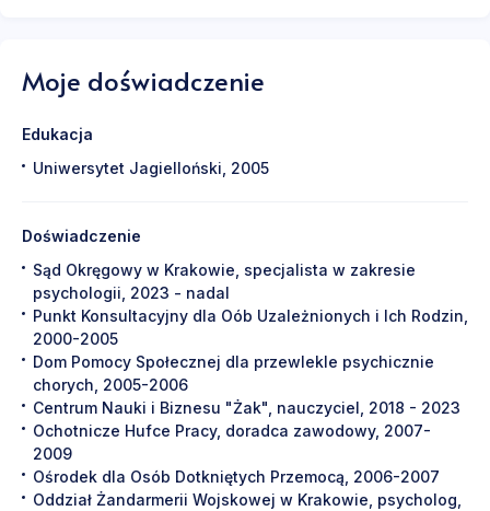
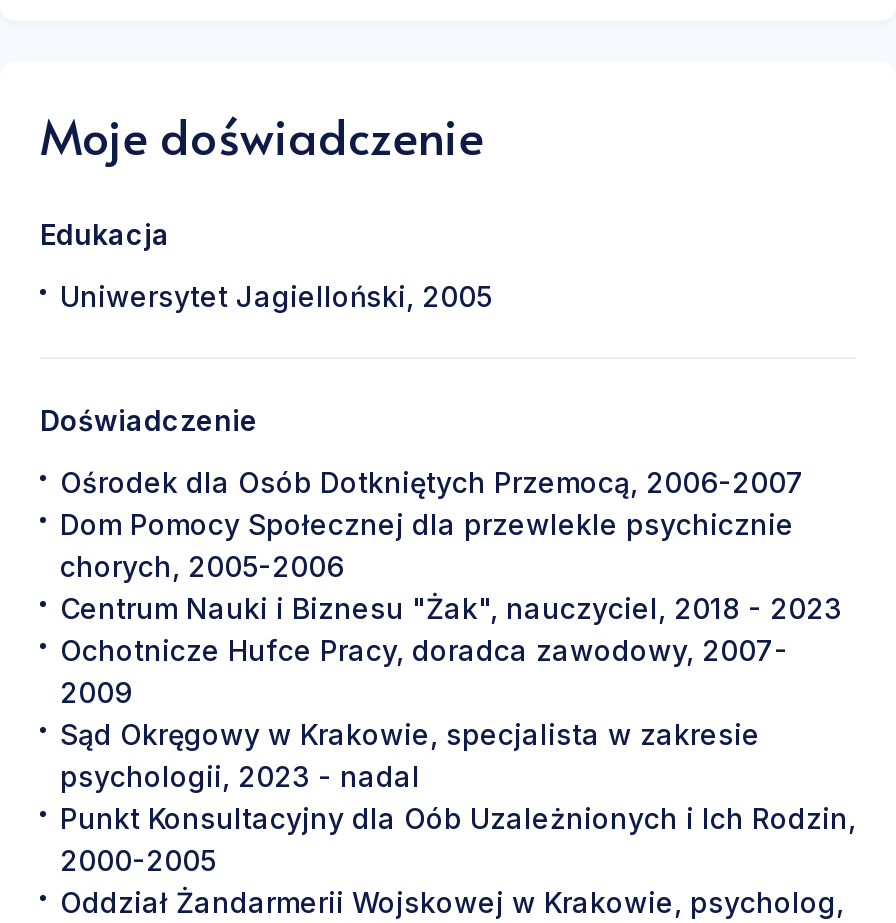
moved [33,260,468,348] -> [60,716,856,876]: Sąd Okręgowy w Krakowie, specjalista w zakresie | psychologii, 2023 - nadal | Punkt Konsultacyjny dla Oób Uzależnionych i Ich Rodzin, | 2000-2005
moved [33,352,460,463] -> [60,506,842,708]: Dom Pomocy Społecznej dla przewlekle psychicznie | chorych, 2005-2006 | Centrum Nauki i Biznesu "Żak", nauczyciel, 2018 - 2023 | Ochotnicze Hufce Pracy, doradca zawodowy, 2007- | 2009
moved [33,467,440,486] -> [60,464,804,498]: Ośrodek dla Osób Dotkniętych Przemocą, 2006-2007

